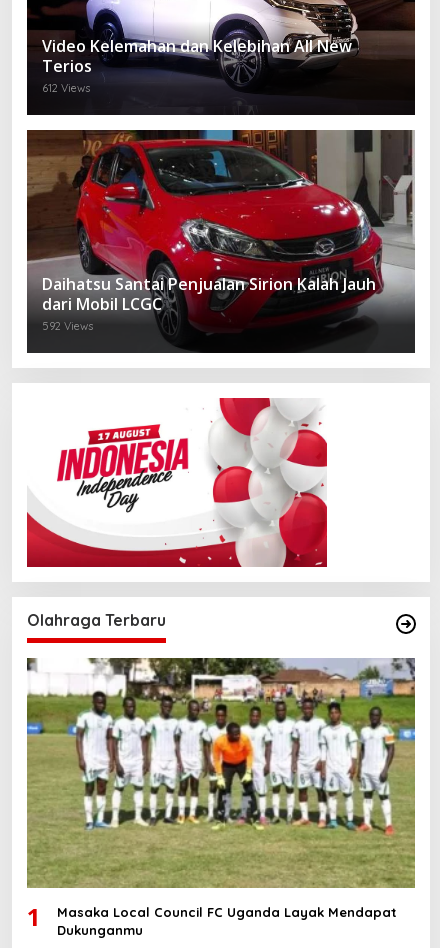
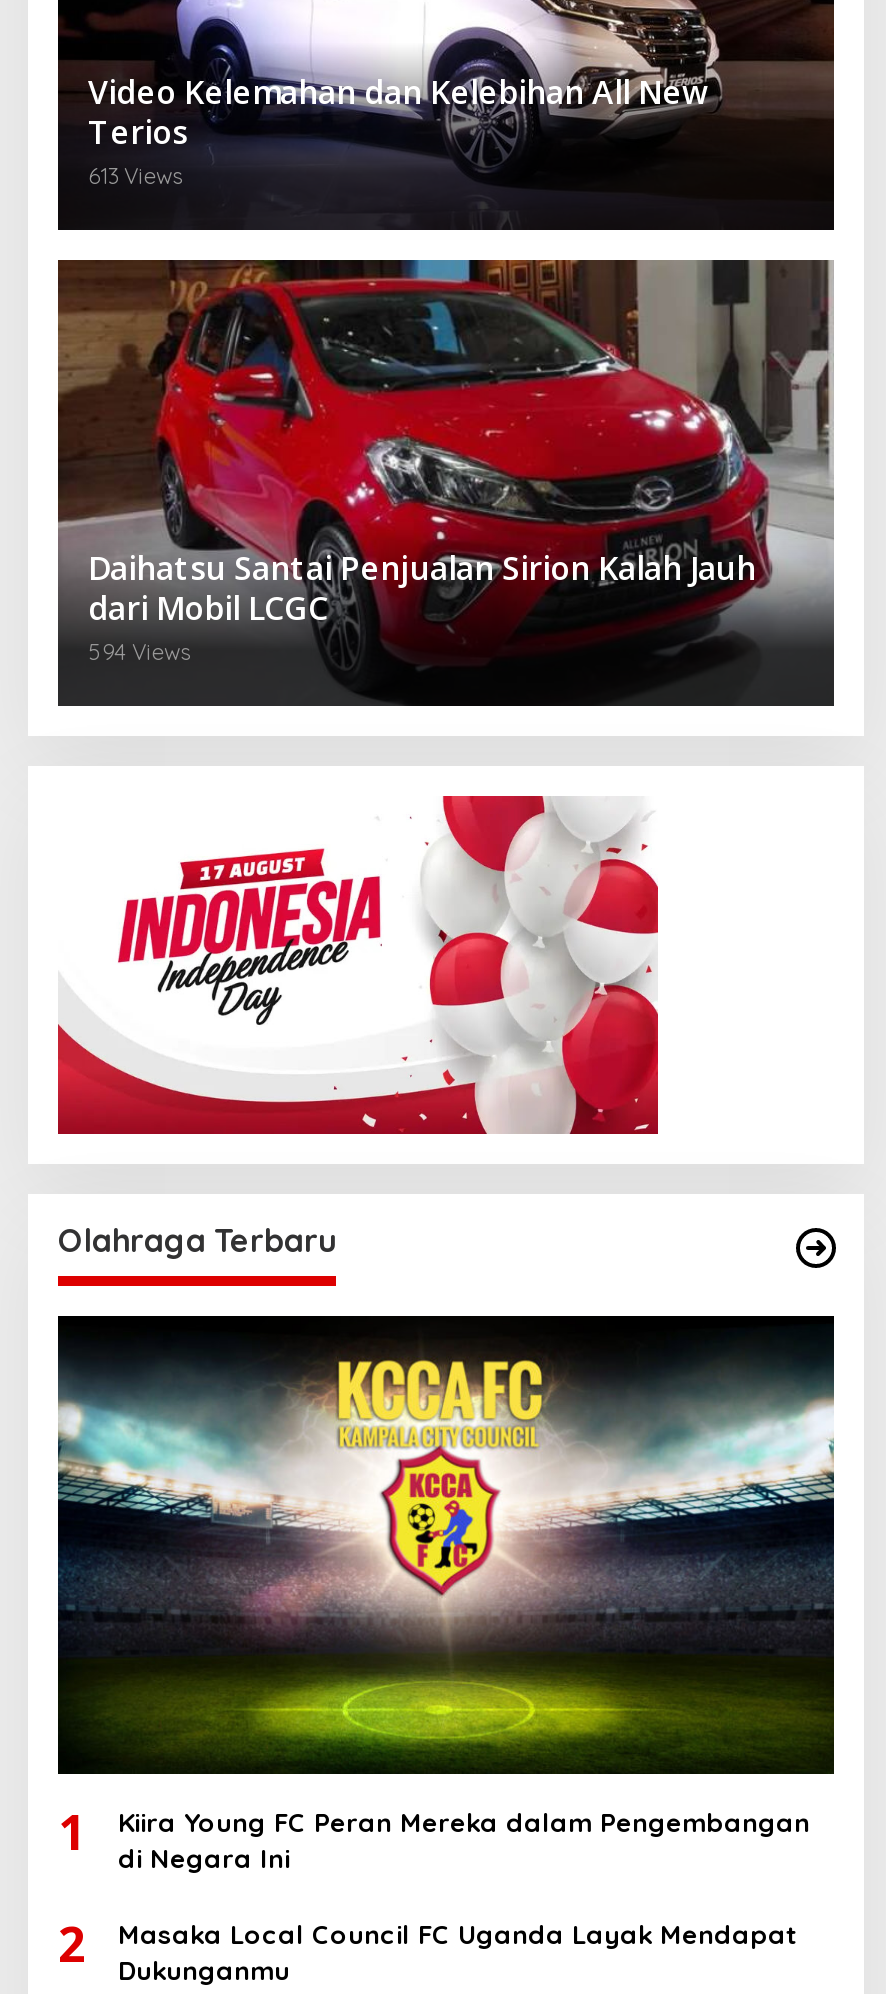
[42,81,90,95] 612 Views -> [88,162,182,190] 613 Views
[42,319,93,333] 592 Views -> [88,639,190,667] 594 Views
[26,657,416,888] [image] -> [56,1312,836,1774] [image]
none -> [58,1806,810,1976] Kiira Young FC Peran Mereka dalam Pengembangan | di Negara Ini | 2

